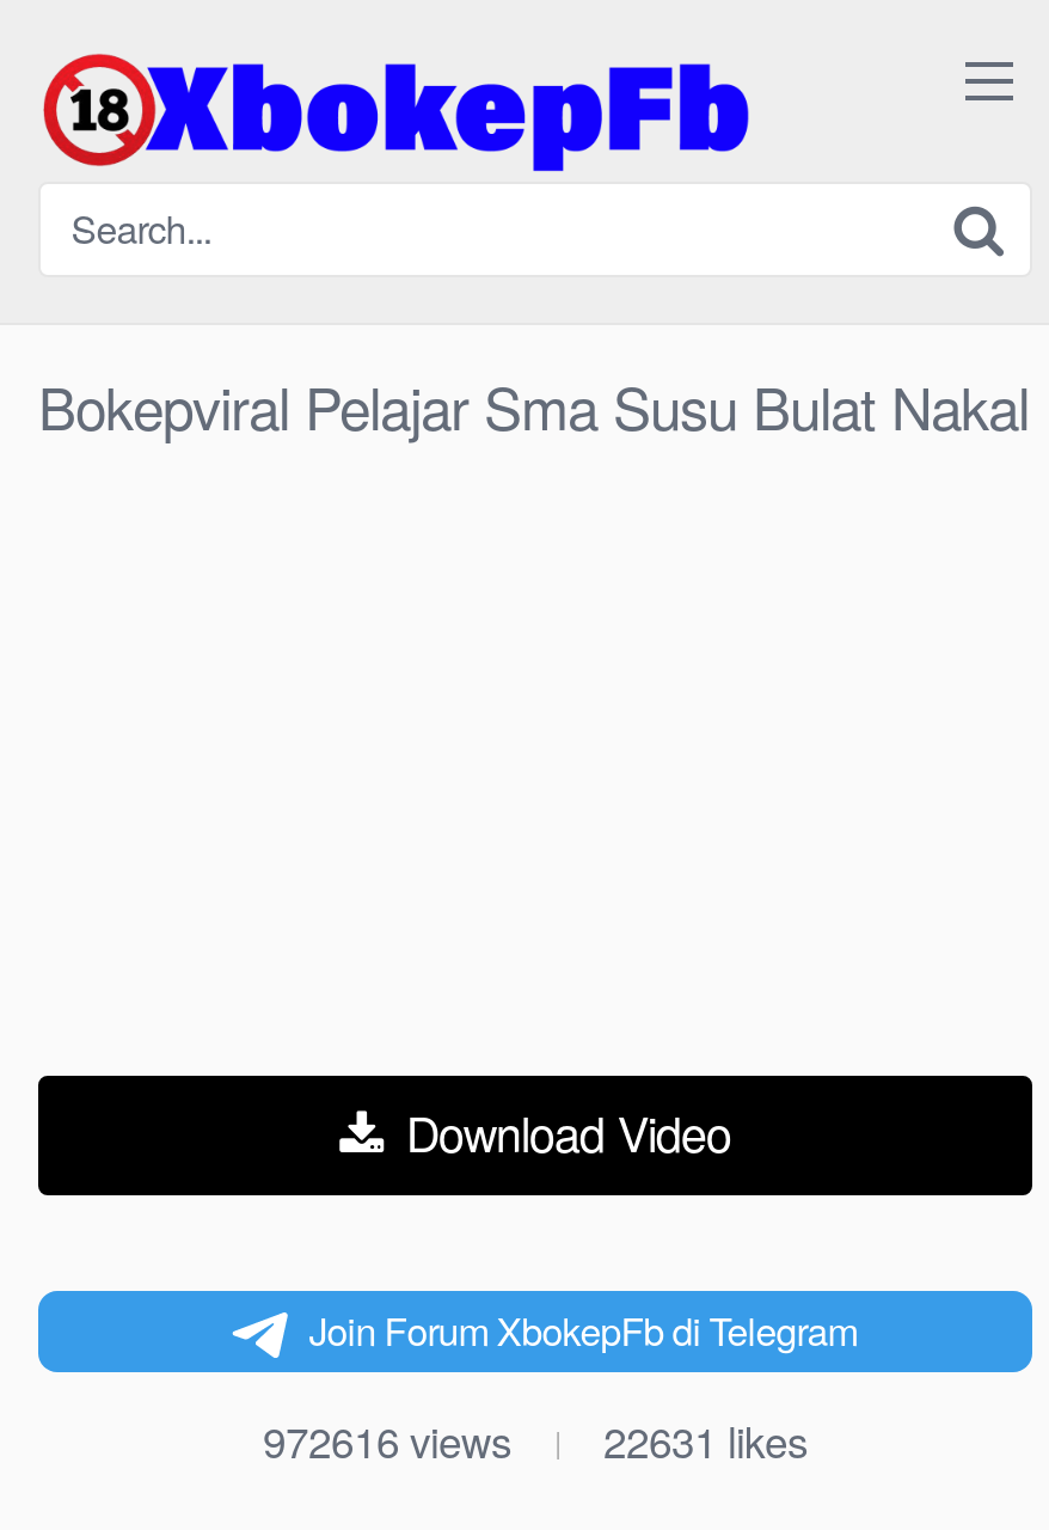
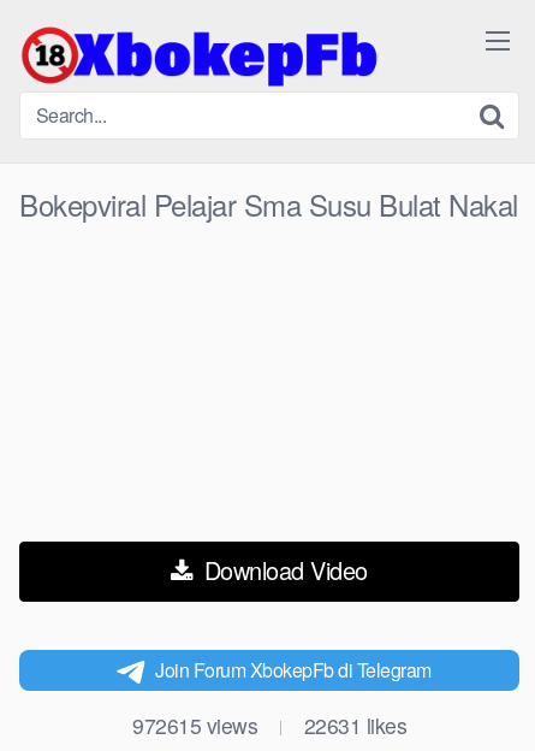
[263,1410,511,1470] 972616 views -> [132,710,257,740] 972615 views

